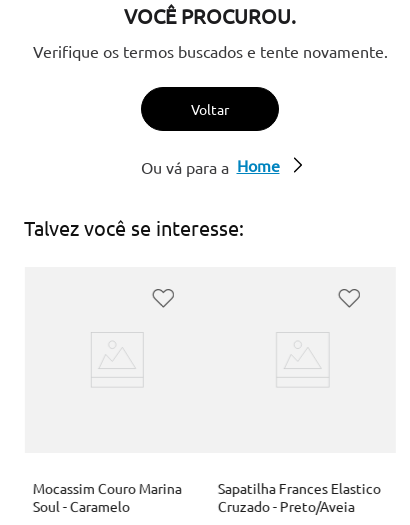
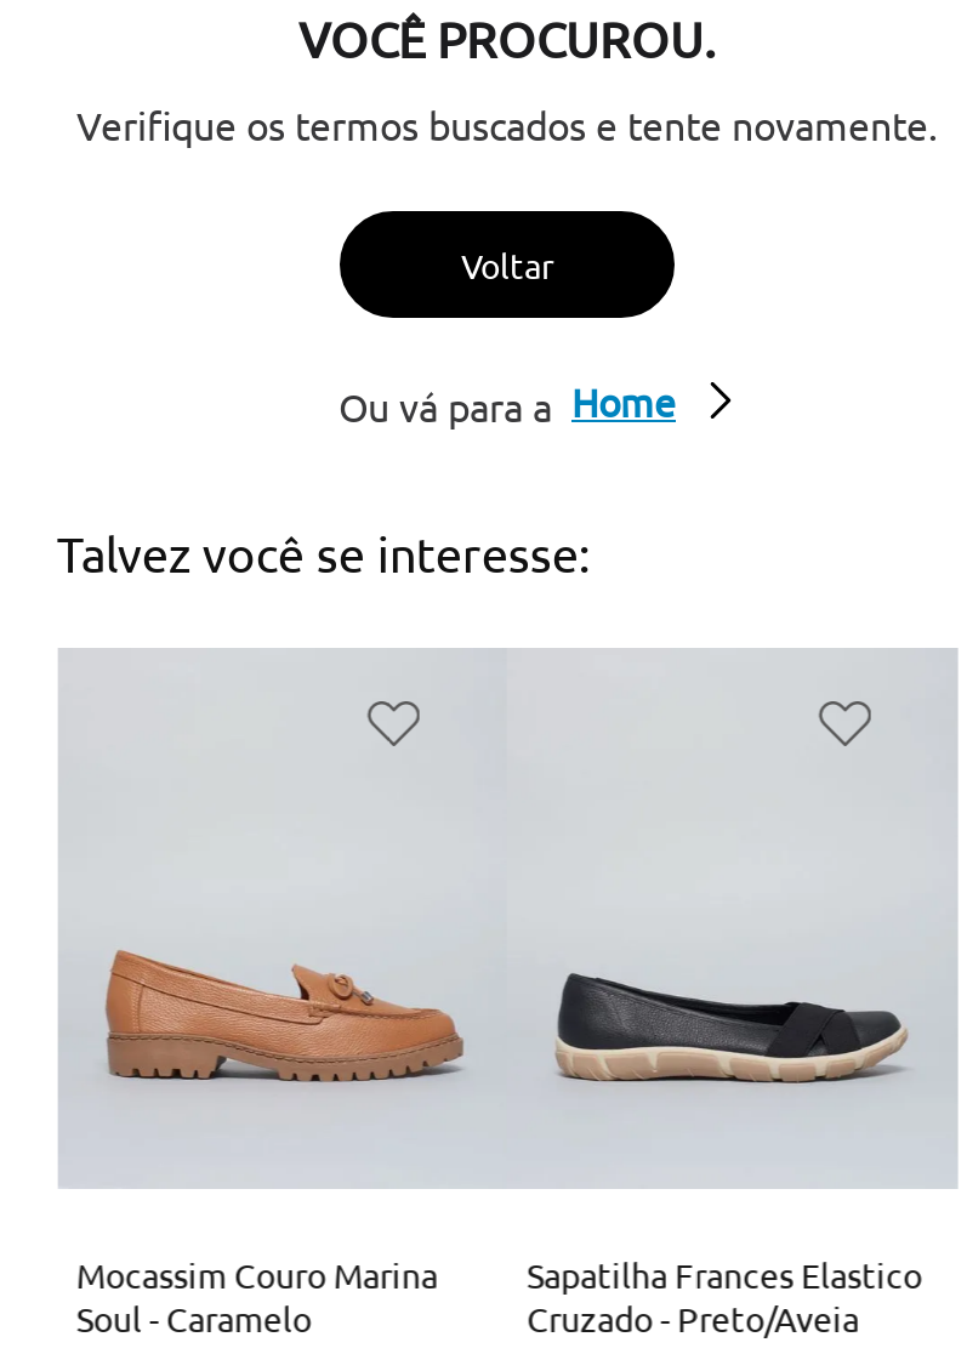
none -> [61,650,956,1187] [image]

